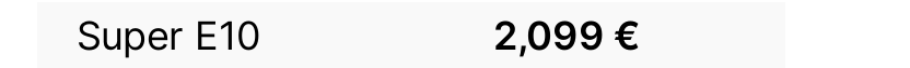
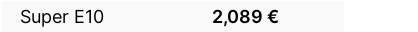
[493,13,640,58] 2,099 € -> [212,6,279,27] 2,089 €

